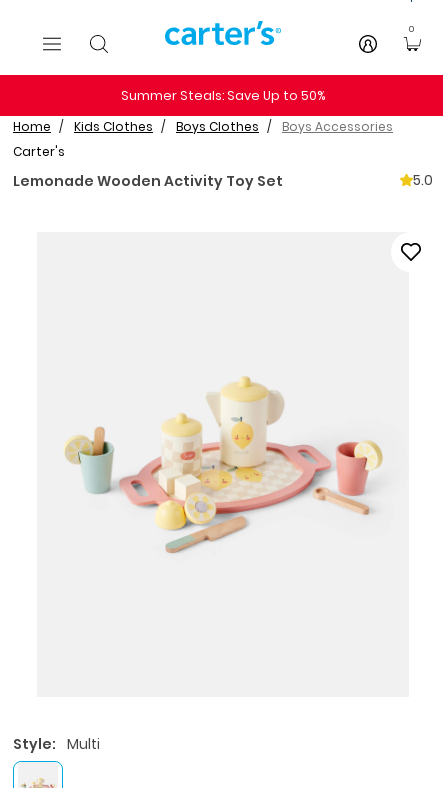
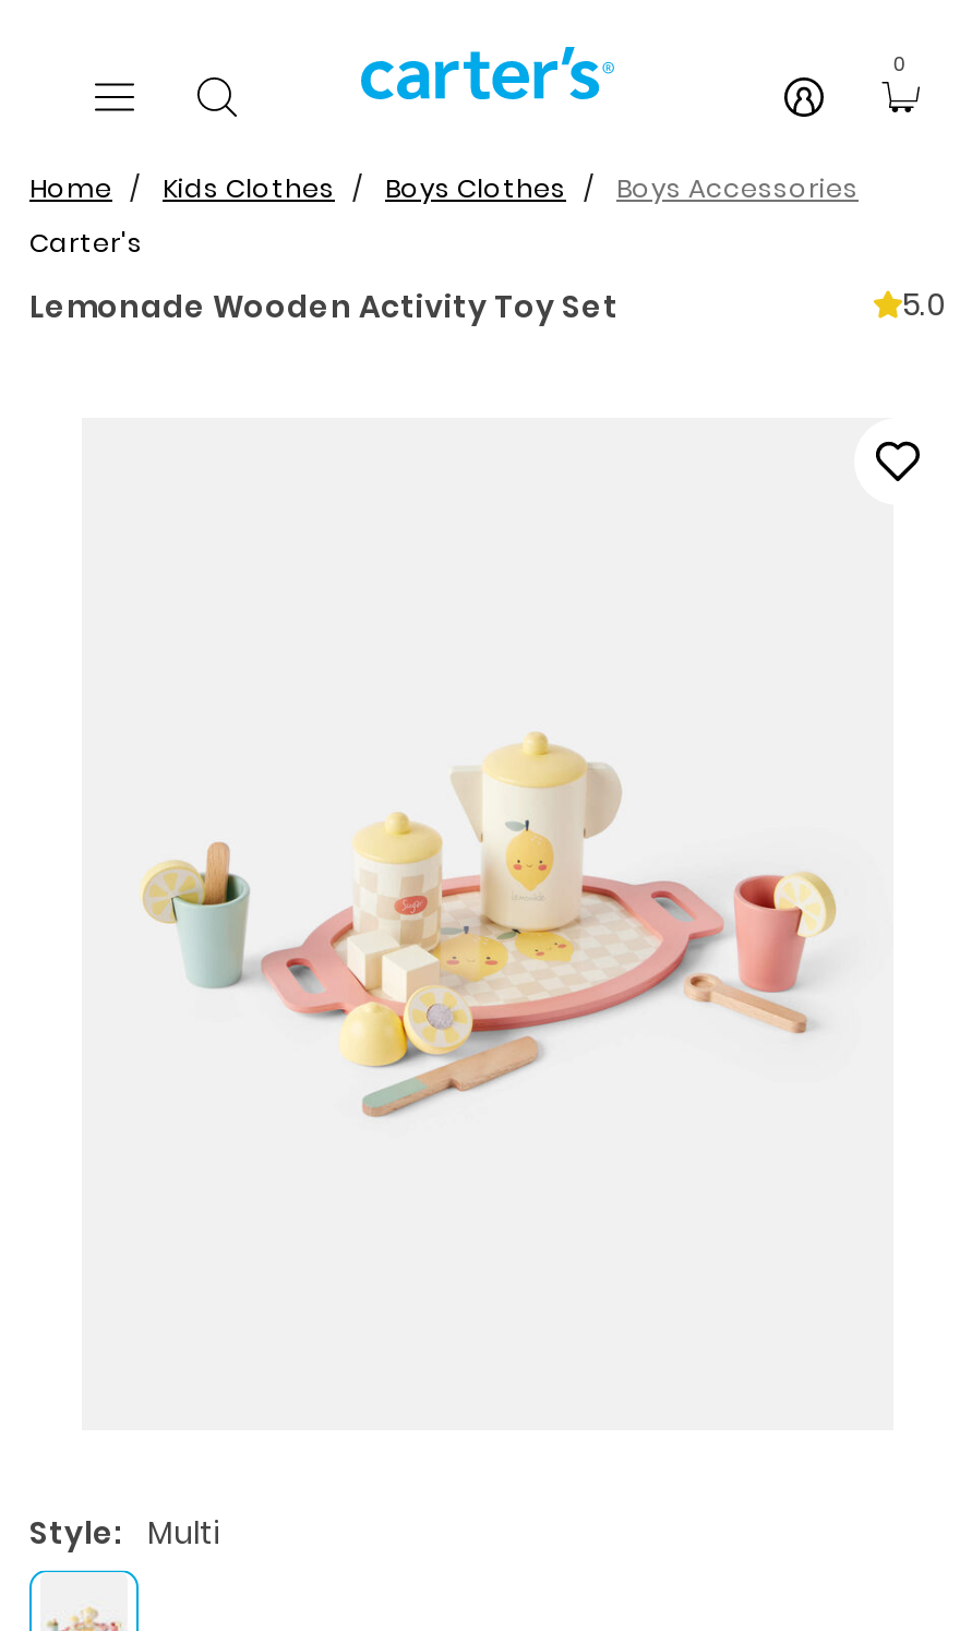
[121,87,325,104] Summer Steals: Save Up to 50% -> none

